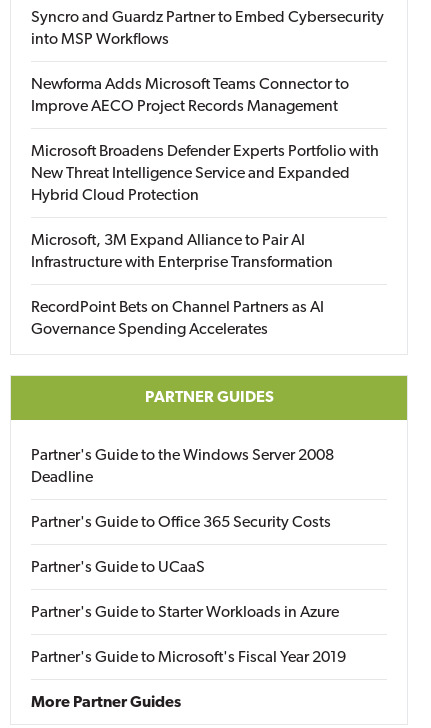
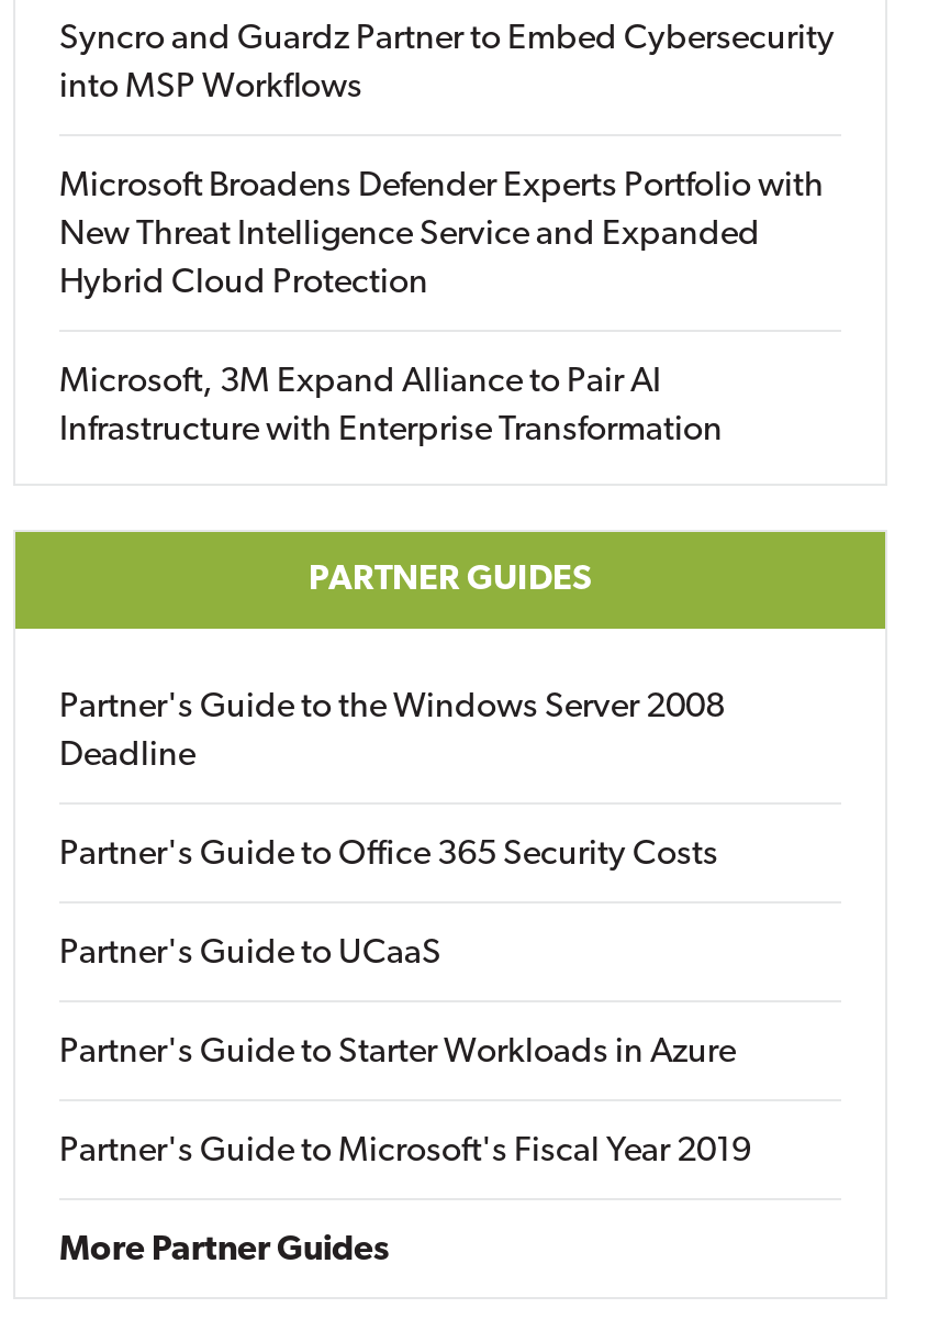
[31,77,349,115] Newforma Adds Microsoft Teams Connector to | Improve AECO Project Records Management -> none
[31,300,324,338] RecordPoint Bets on Channel Partners as AI | Governance Spending Accelerates -> none

